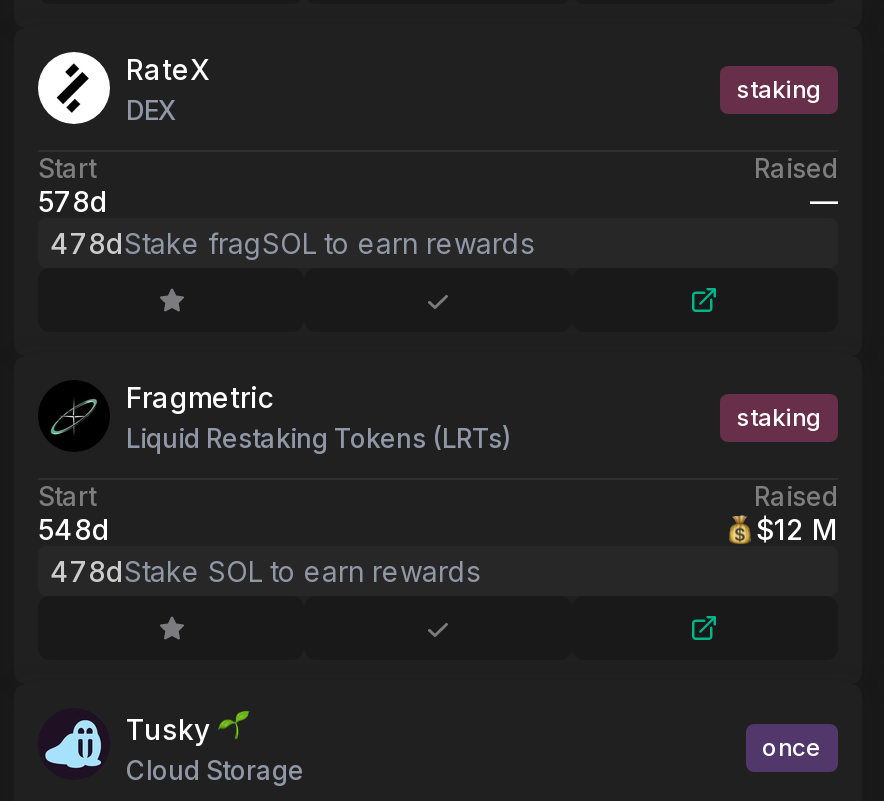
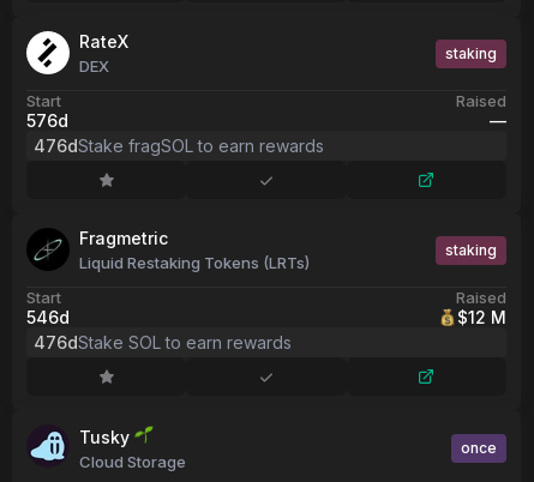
[38,184,108,218] 578d -> [26,110,68,131] 576d
[50,226,534,260] 478dStake fragSOL to earn rewards -> [34,135,324,156] 476dStake fragSOL to earn rewards
[38,512,110,546] 548d -> [26,307,70,327] 546d
[50,554,480,588] 478dStake SOL to earn rewards -> [34,332,292,353] 476dStake SOL to earn rewards

